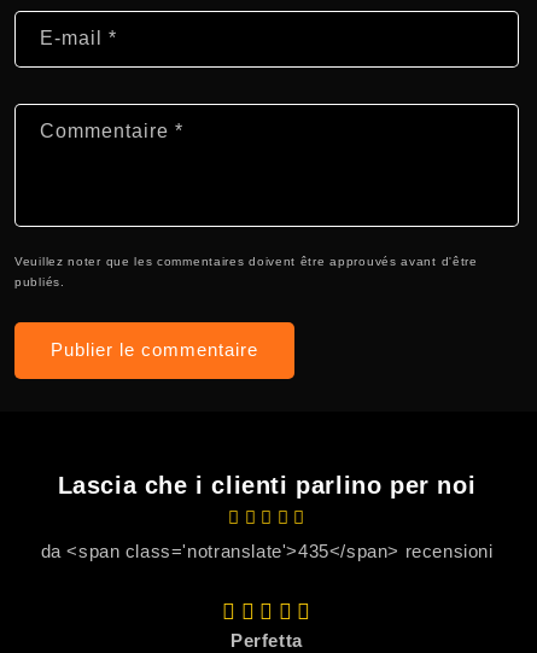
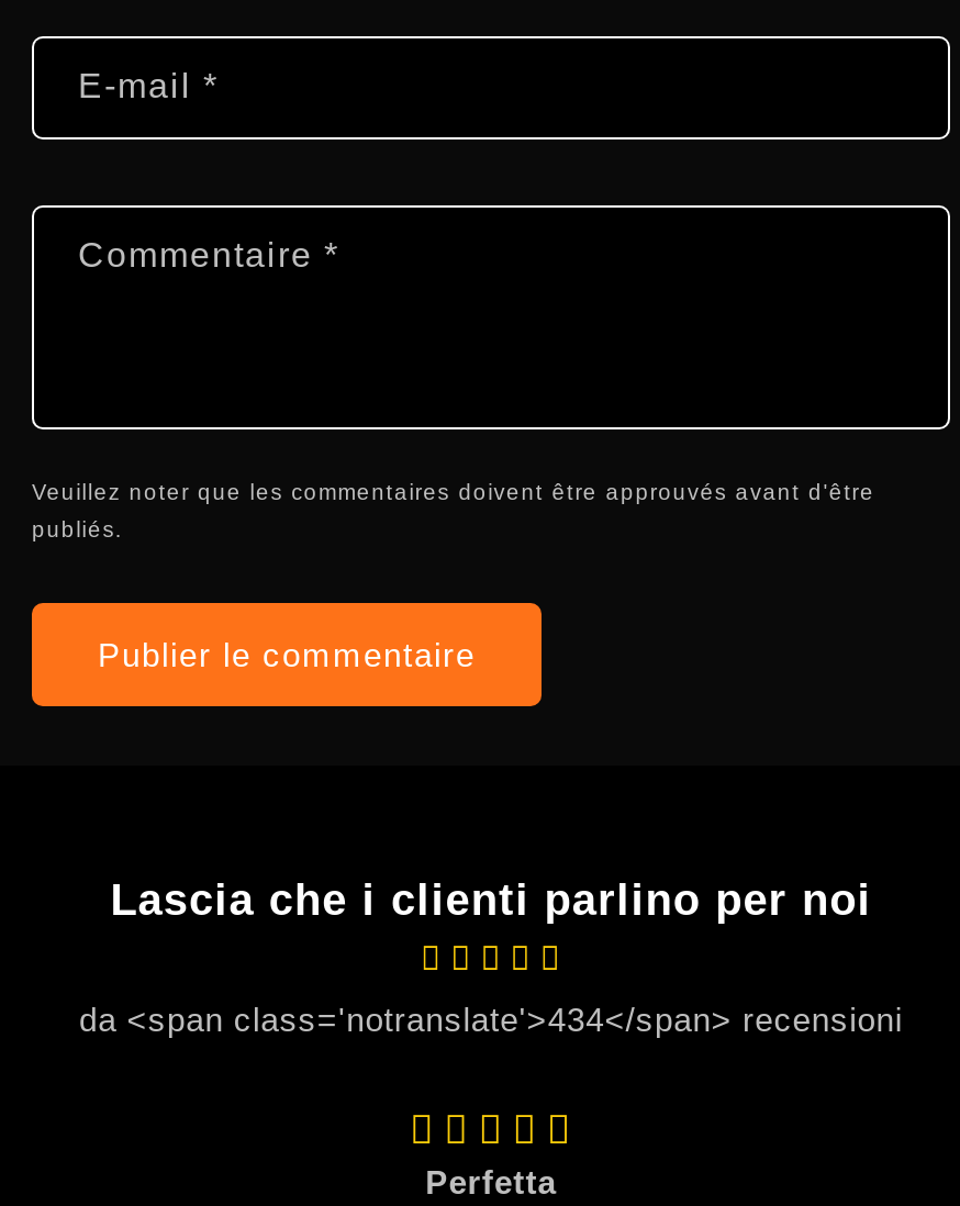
[40,540,493,561] da <span class='notranslate'>435</span> recensioni -> [79,1001,903,1038] da <span class='notranslate'>434</span> recensioni

